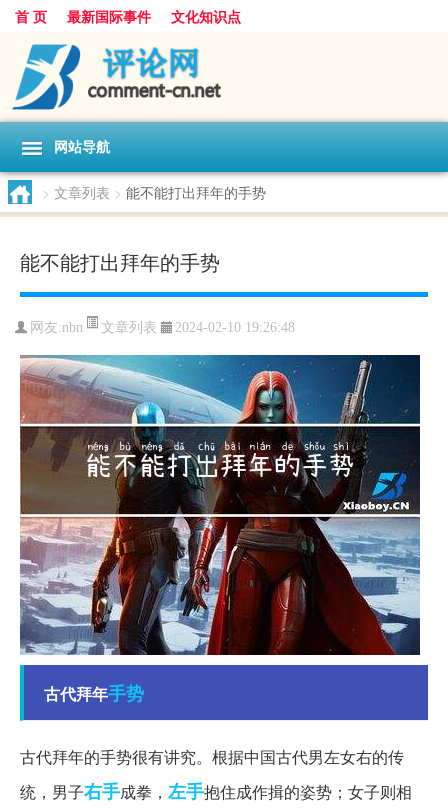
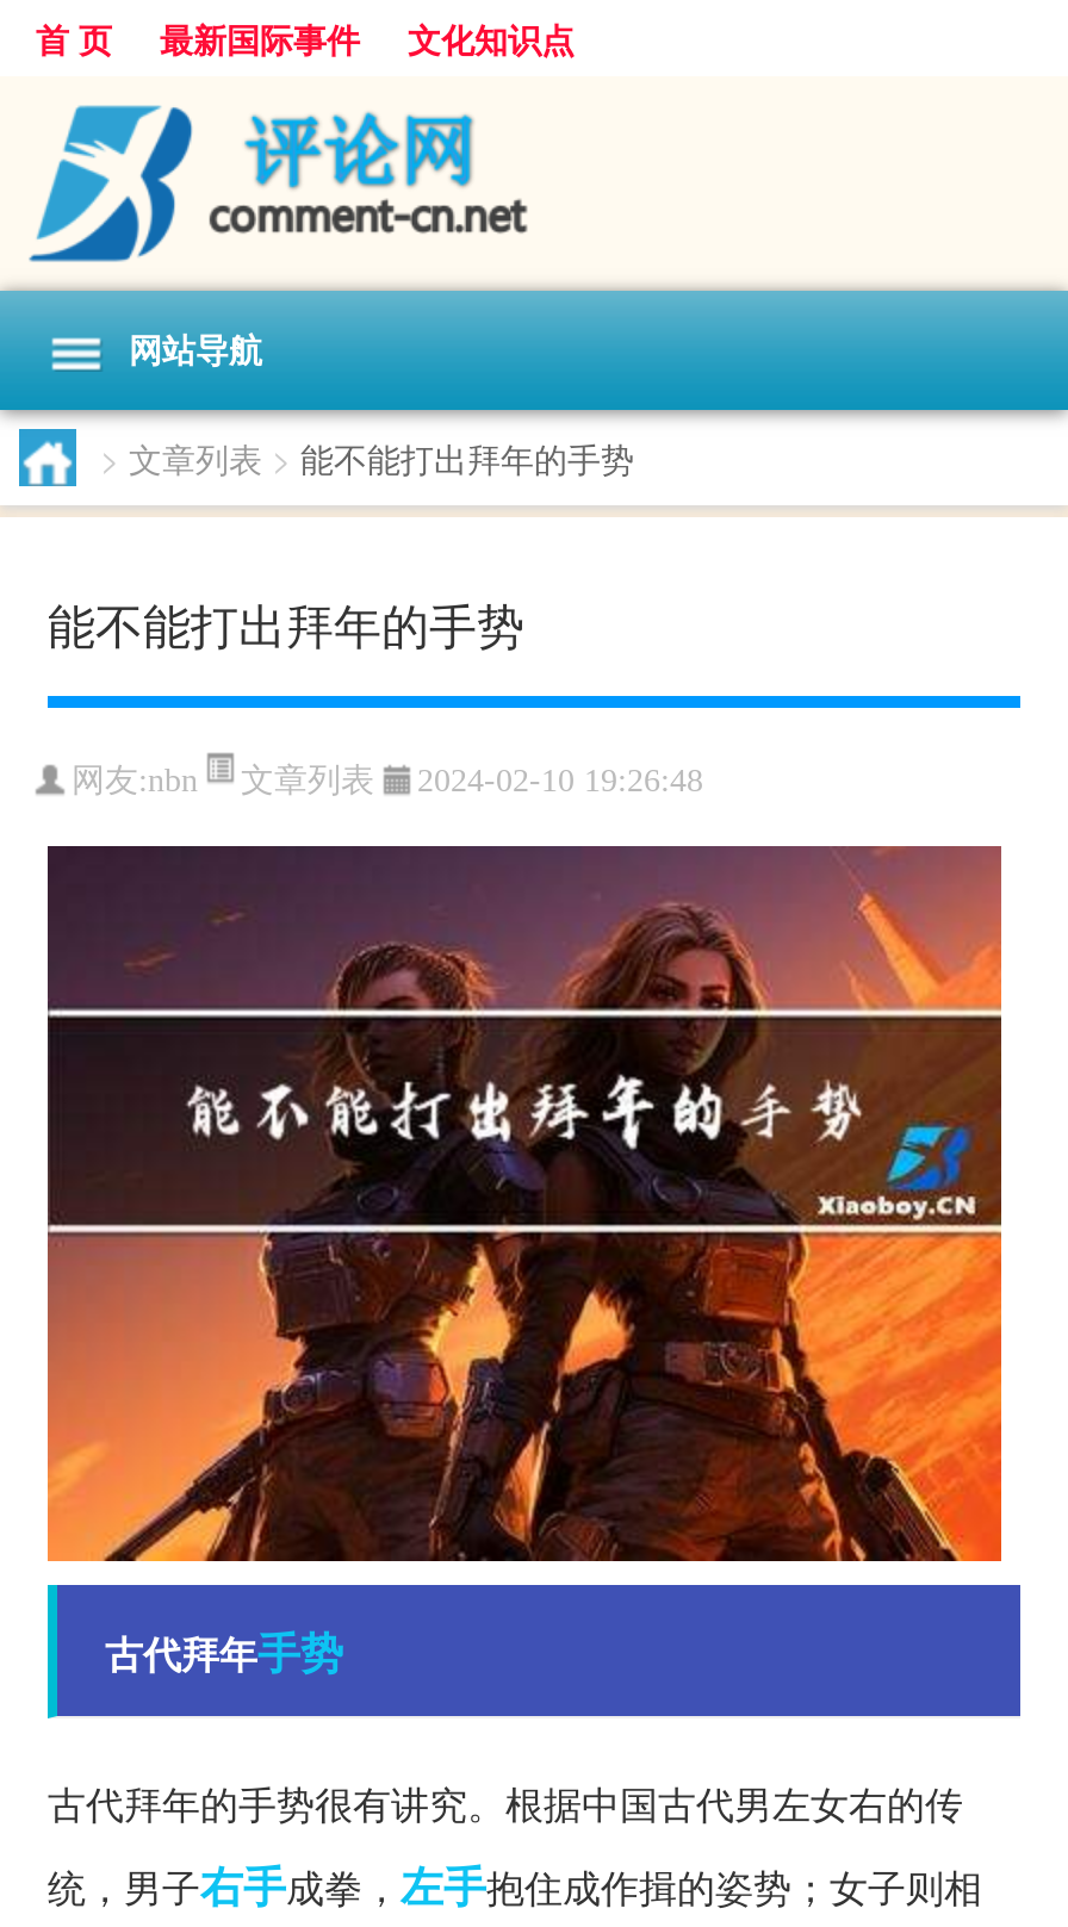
[19,354,421,656] [image] -> [45,844,1004,1564] [image]

